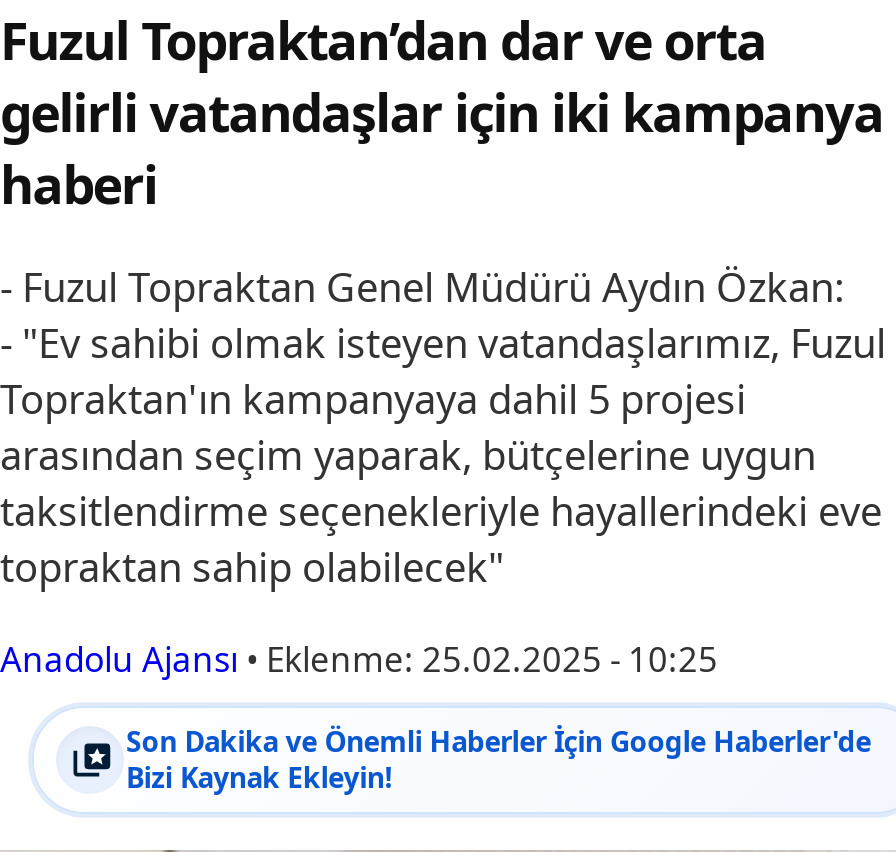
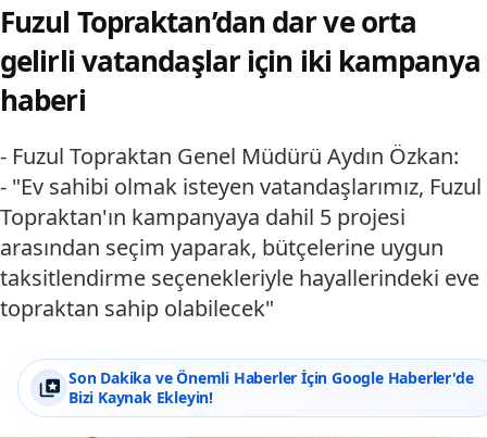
[0,636,718,682] Anadolu Ajansı • Eklenme: 25.02.2025 - 10:25 -> none

